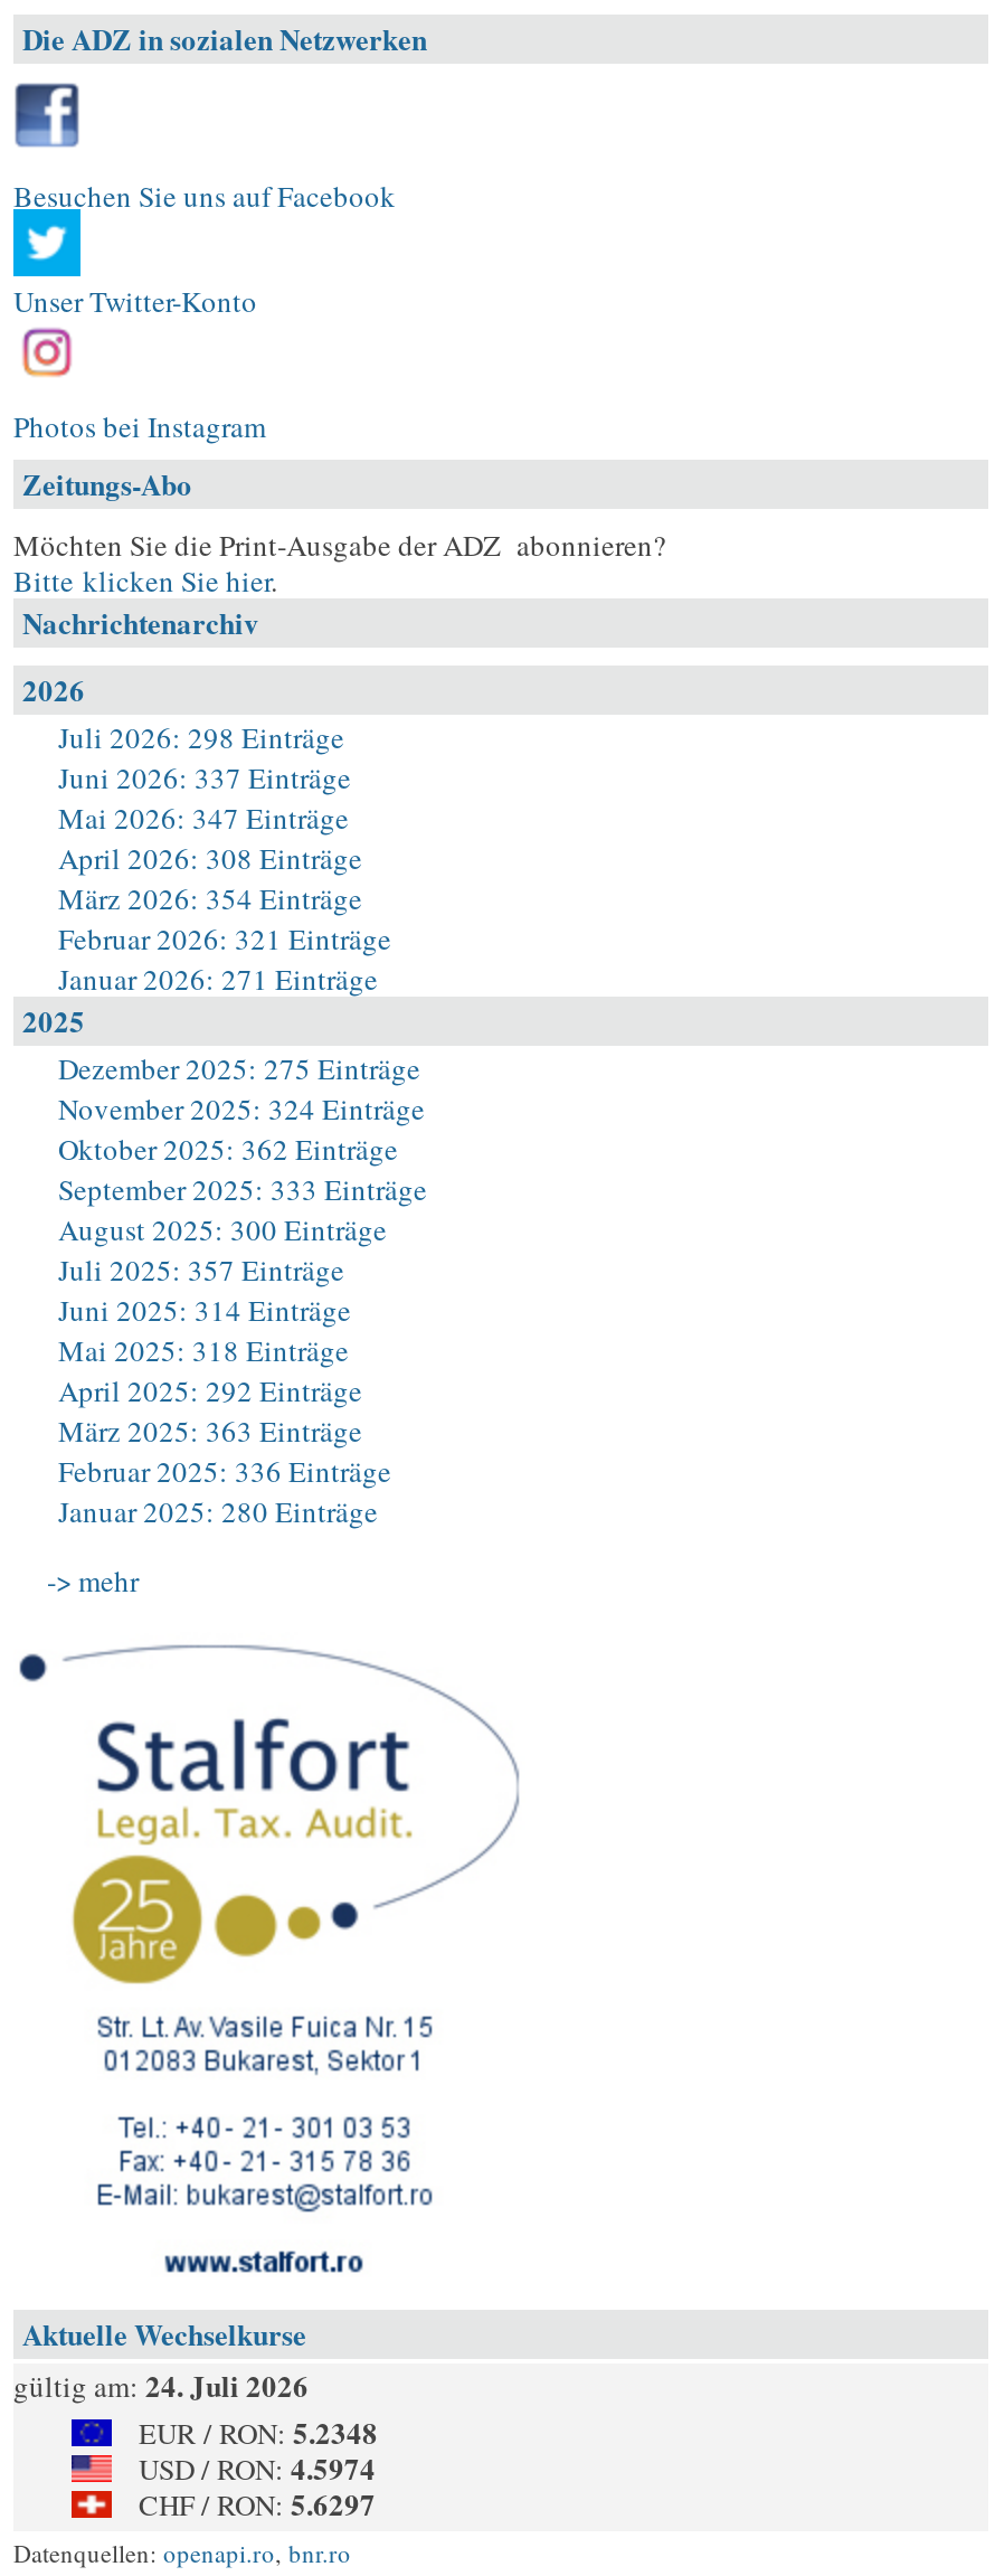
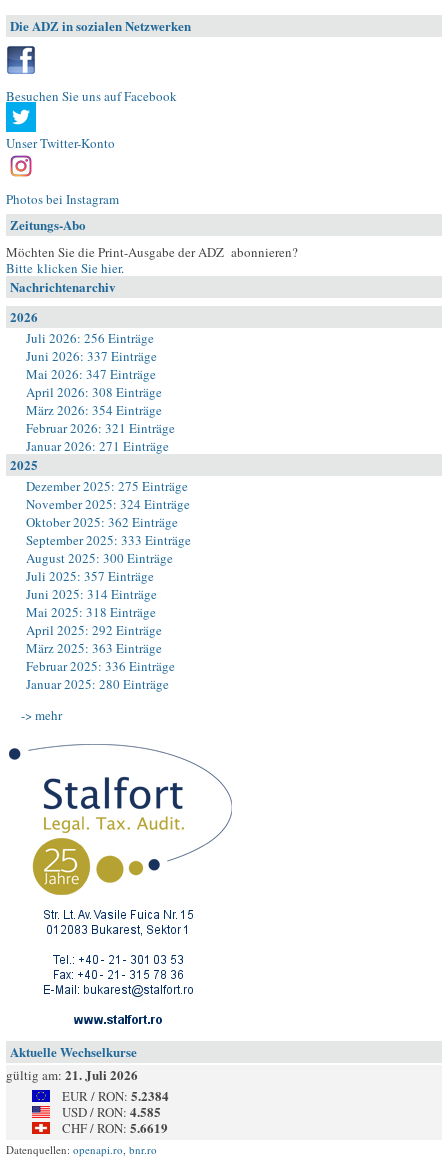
[58,717,344,757] Juli 2026: 298 Einträge -> [26,329,154,347] Juli 2026: 256 Einträge
[13,2363,309,2406] gültig am: 24. Juli 2026 -> [6,1065,138,1084] gültig am: 21. Juli 2026
[139,2410,378,2453] EUR / RON: 5.2348 -> [62,1086,169,1105] EUR / RON: 5.2384
[139,2446,376,2489] USD / RON: 4.5974 -> [62,1102,161,1121] USD / RON: 4.585
[139,2482,376,2525] CHF / RON: 5.6297 -> [62,1118,168,1137] CHF / RON: 5.6619

